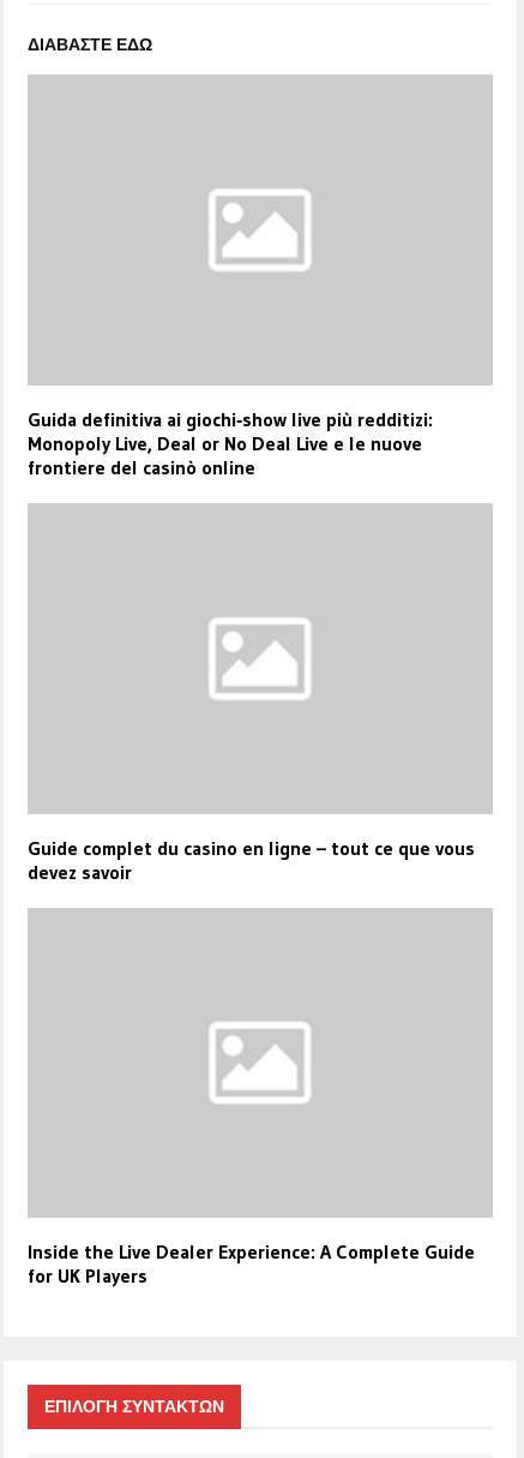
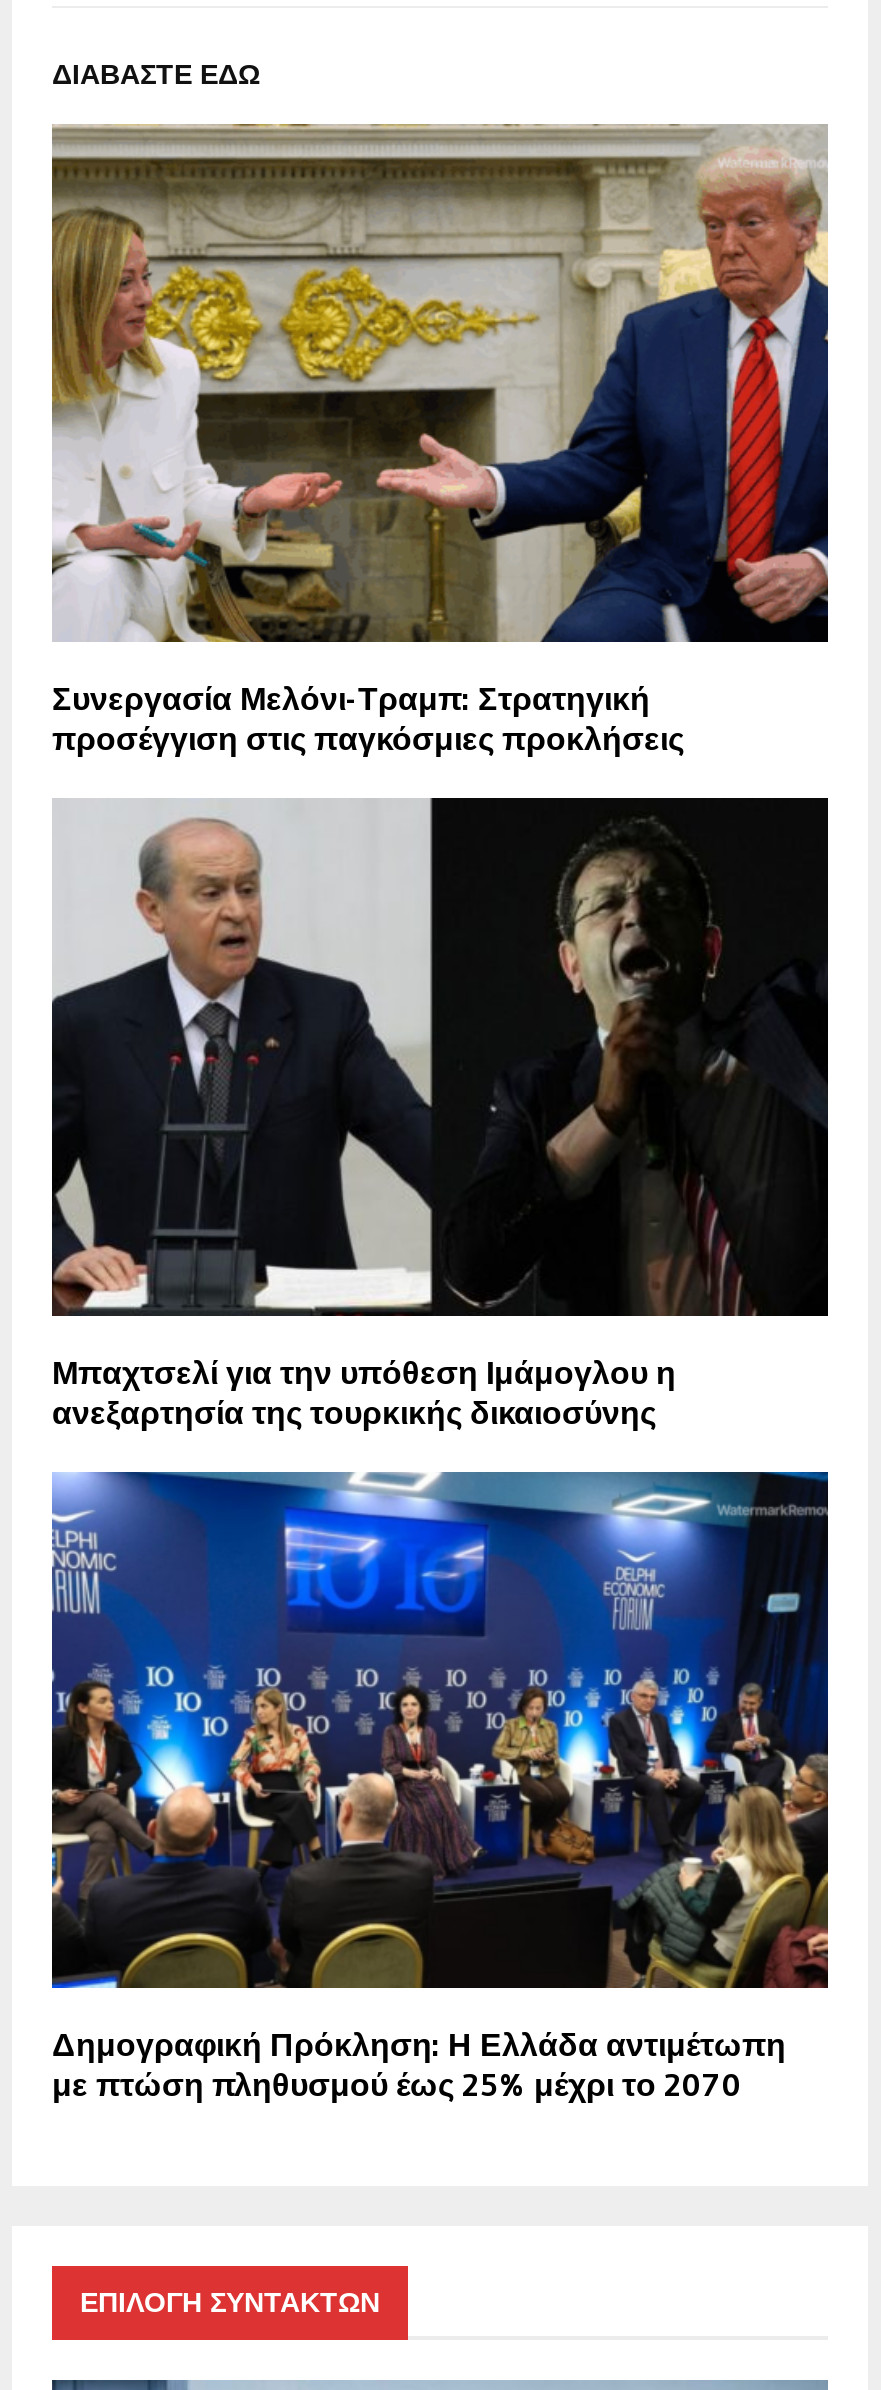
none -> [50,124,830,644] [image]
none -> [50,796,830,1316] [image]
none -> [50,1470,830,1990] [image]
[28,407,433,479] Guida definitiva ai giochi‑show live più redditizi: | Monopoly Live, Deal or No Deal Live e le nuove | frontiere del casinò online -> [52,678,684,758] Συνεργασία Μελόνι-Τραμπ: Στρατηγική | προσέγγιση στις παγκόσμιες προκλήσεις
[28,835,475,883] Guide complet du casino en ligne – tout ce que vous | devez savoir -> [52,1351,676,1431] Μπαχτσελί για την υπόθεση Ιμάμογλου η | ανεξαρτησία της τουρκικής δικαιοσύνης
[28,1240,475,1288] Inside the Live Dealer Experience: A Complete Guide | for UK Players -> [52,2024,786,2104] Δημογραφική Πρόκληση: Η Ελλάδα αντιμέτωπη | με πτώση πληθυσμού έως 25% μέχρι το 2070

